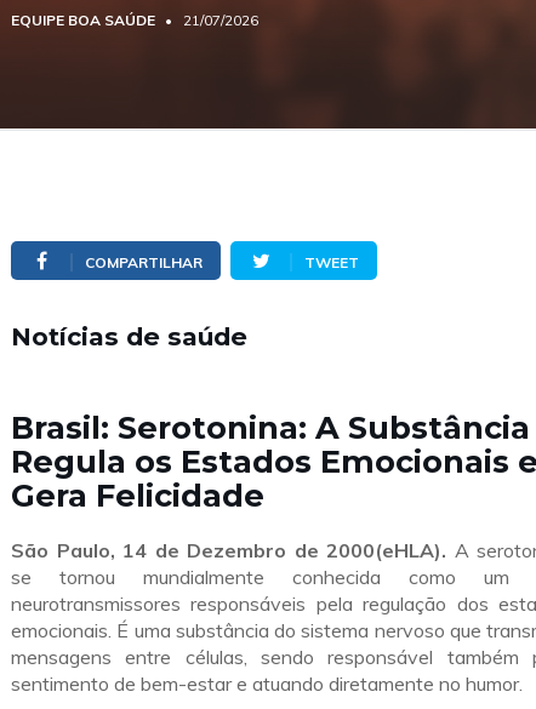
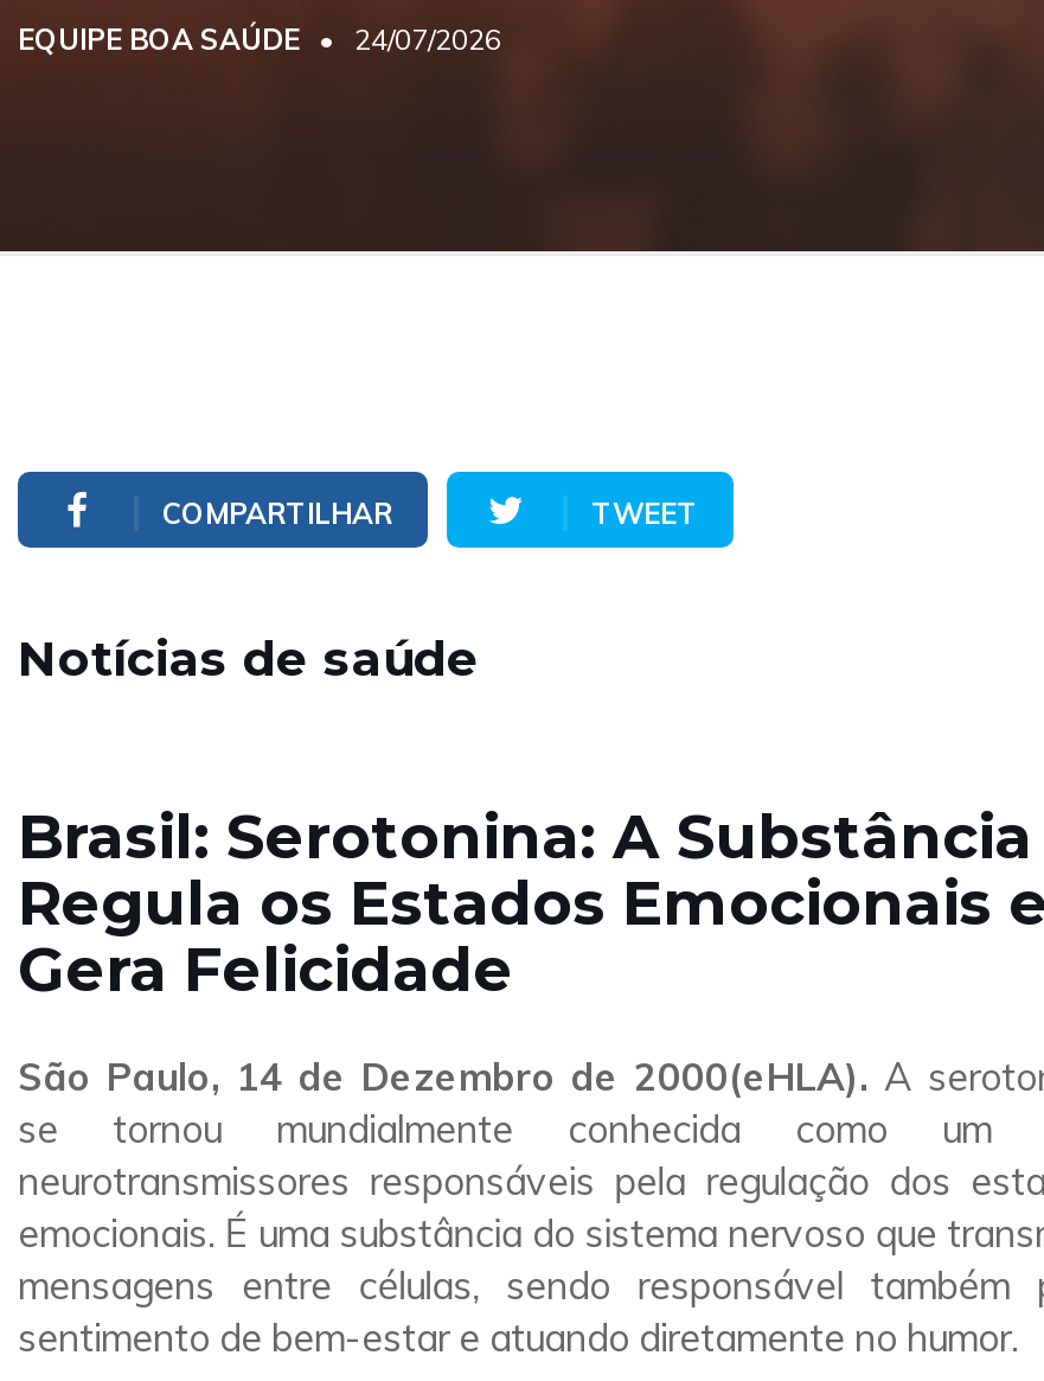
[11,11,258,29] EQUIPE BOA SAÚDE 21/07/2026 -> [18,21,501,57] EQUIPE BOA SAÚDE 24/07/2026

